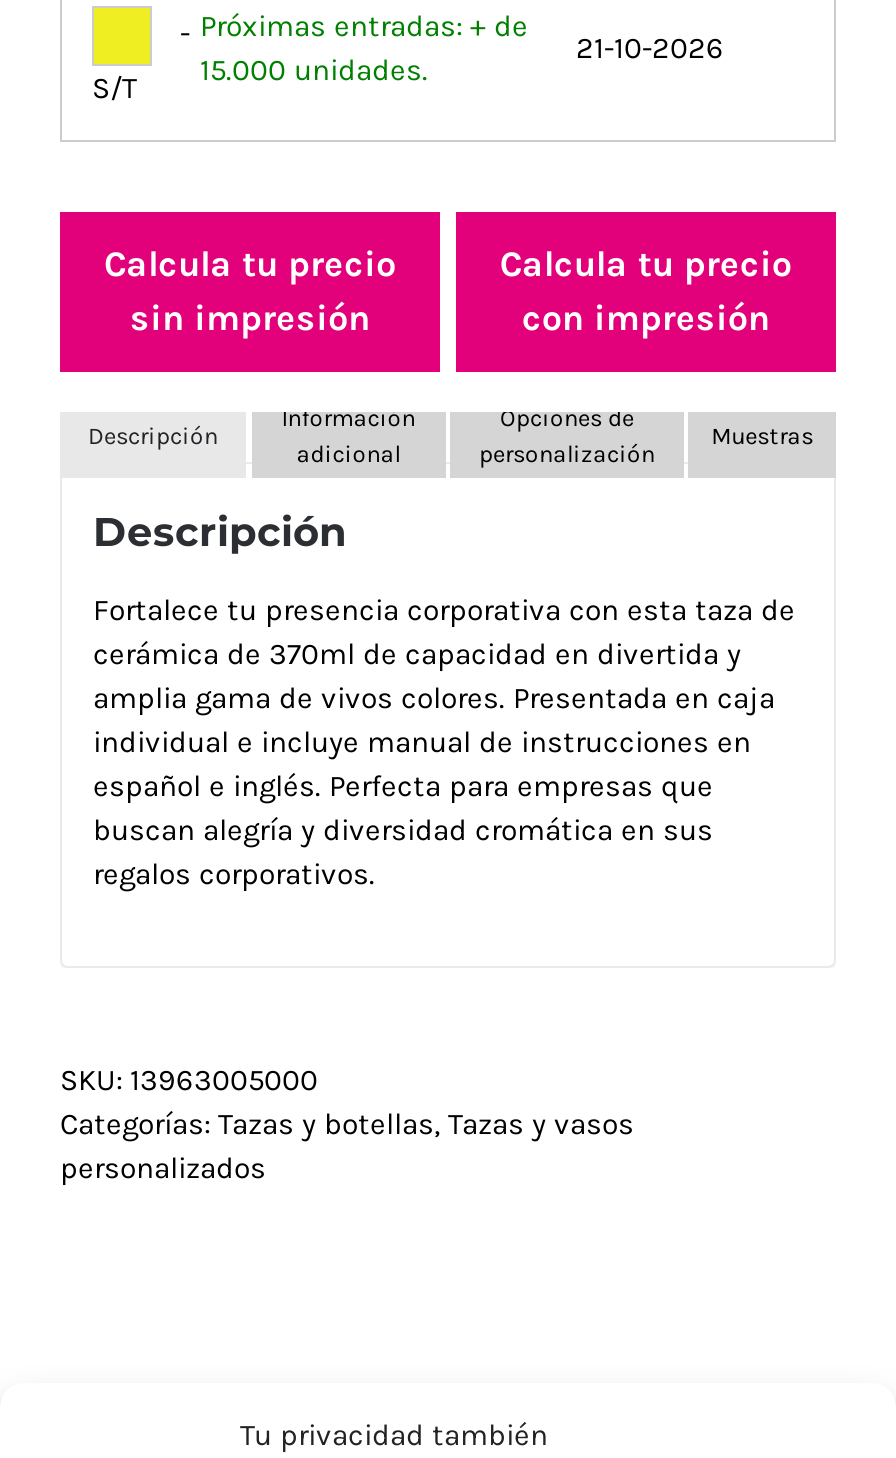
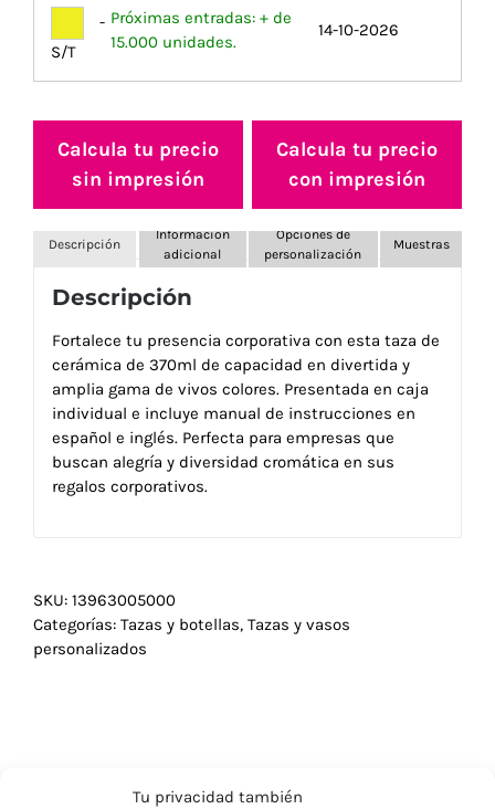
[576,31,724,67] 21-10-2026 -> [318,20,399,40] 14-10-2026

